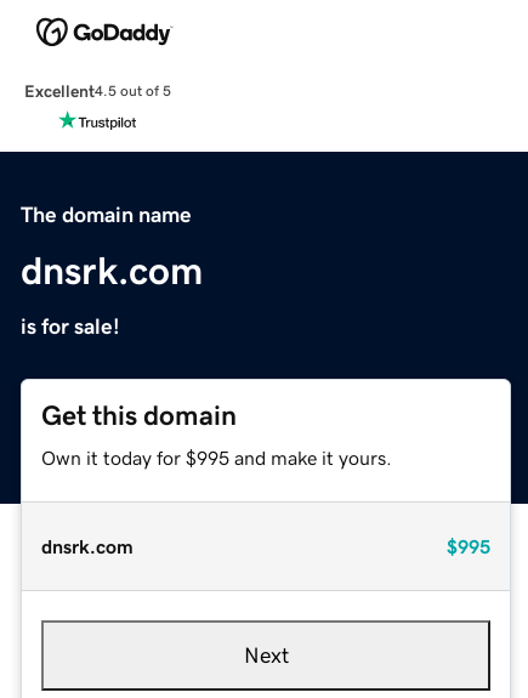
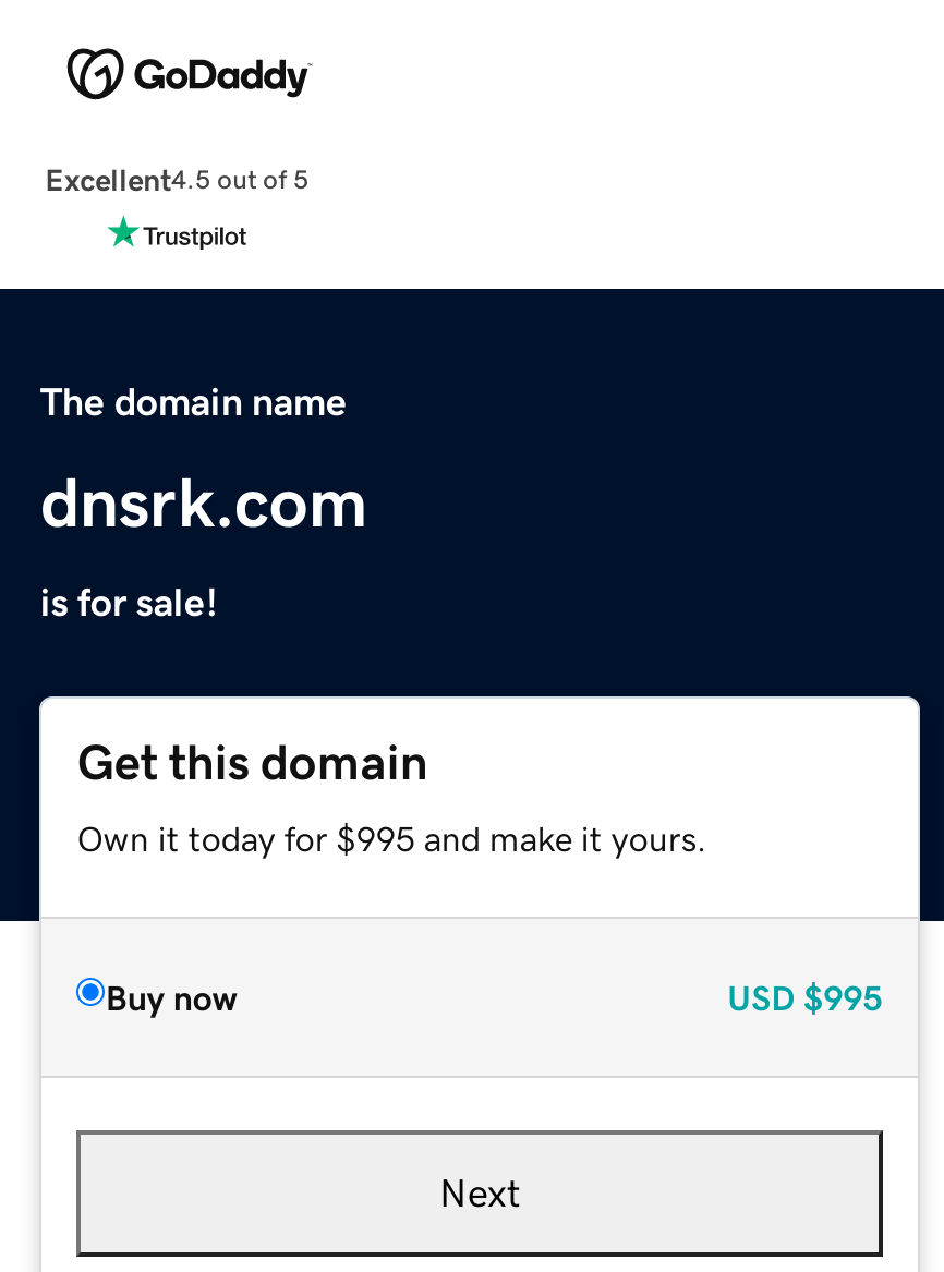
[42,536,490,555] dnsrk.com | $995 -> [106,979,882,1014] Buy now | USD $995

